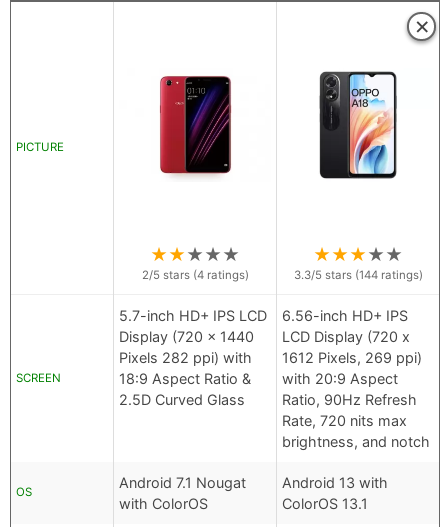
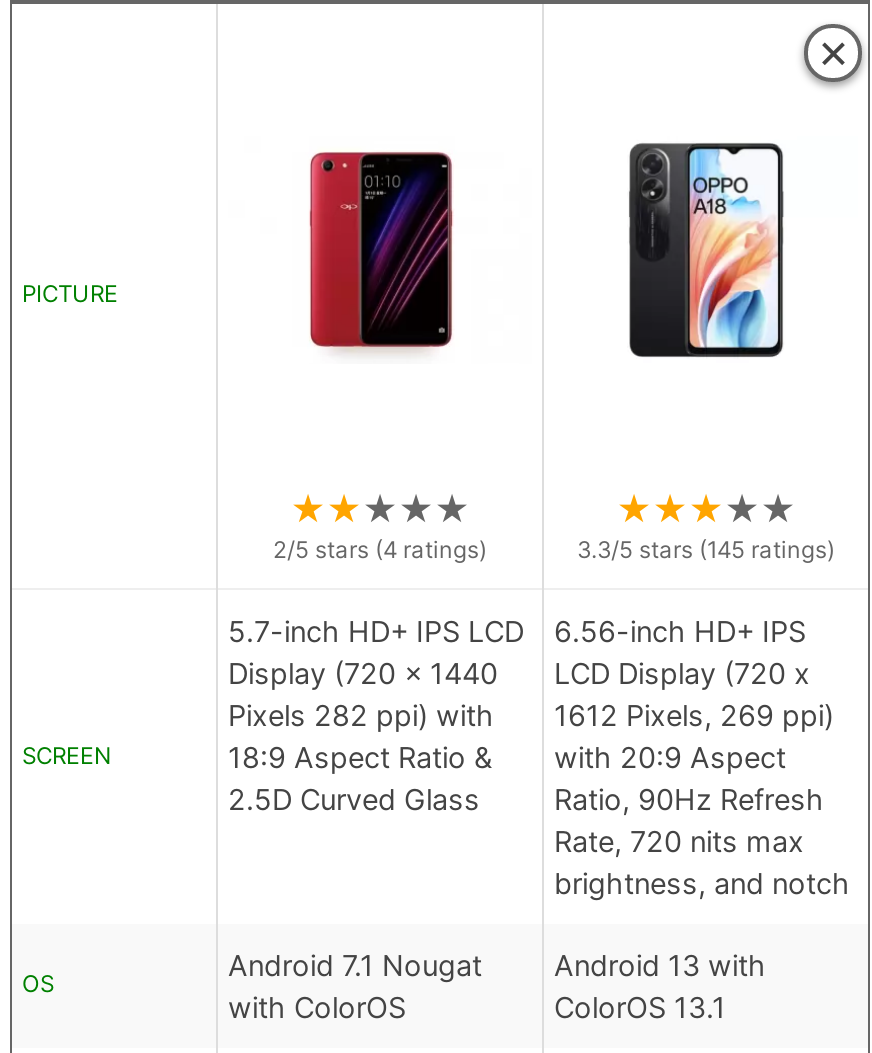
[293,268,422,282] 3.3/5 stars (144 ratings) -> [577,536,835,564] 3.3/5 stars (145 ratings)

